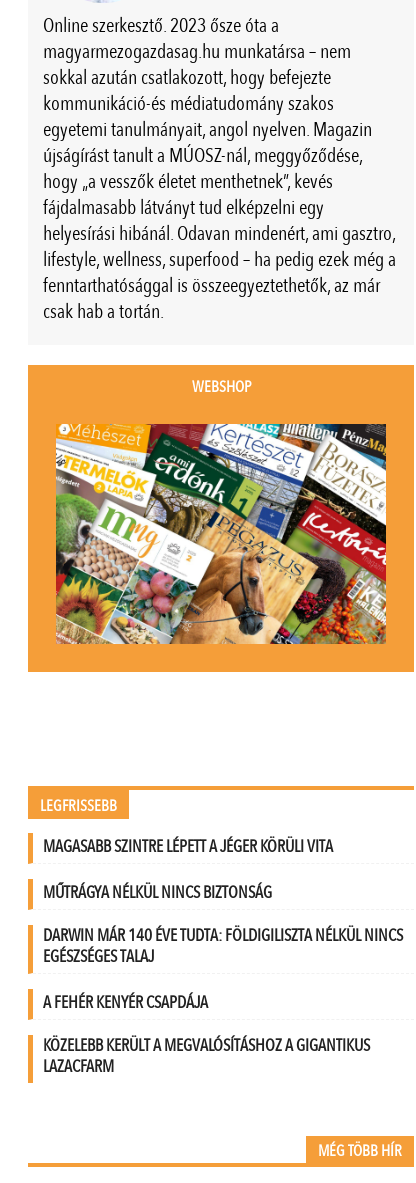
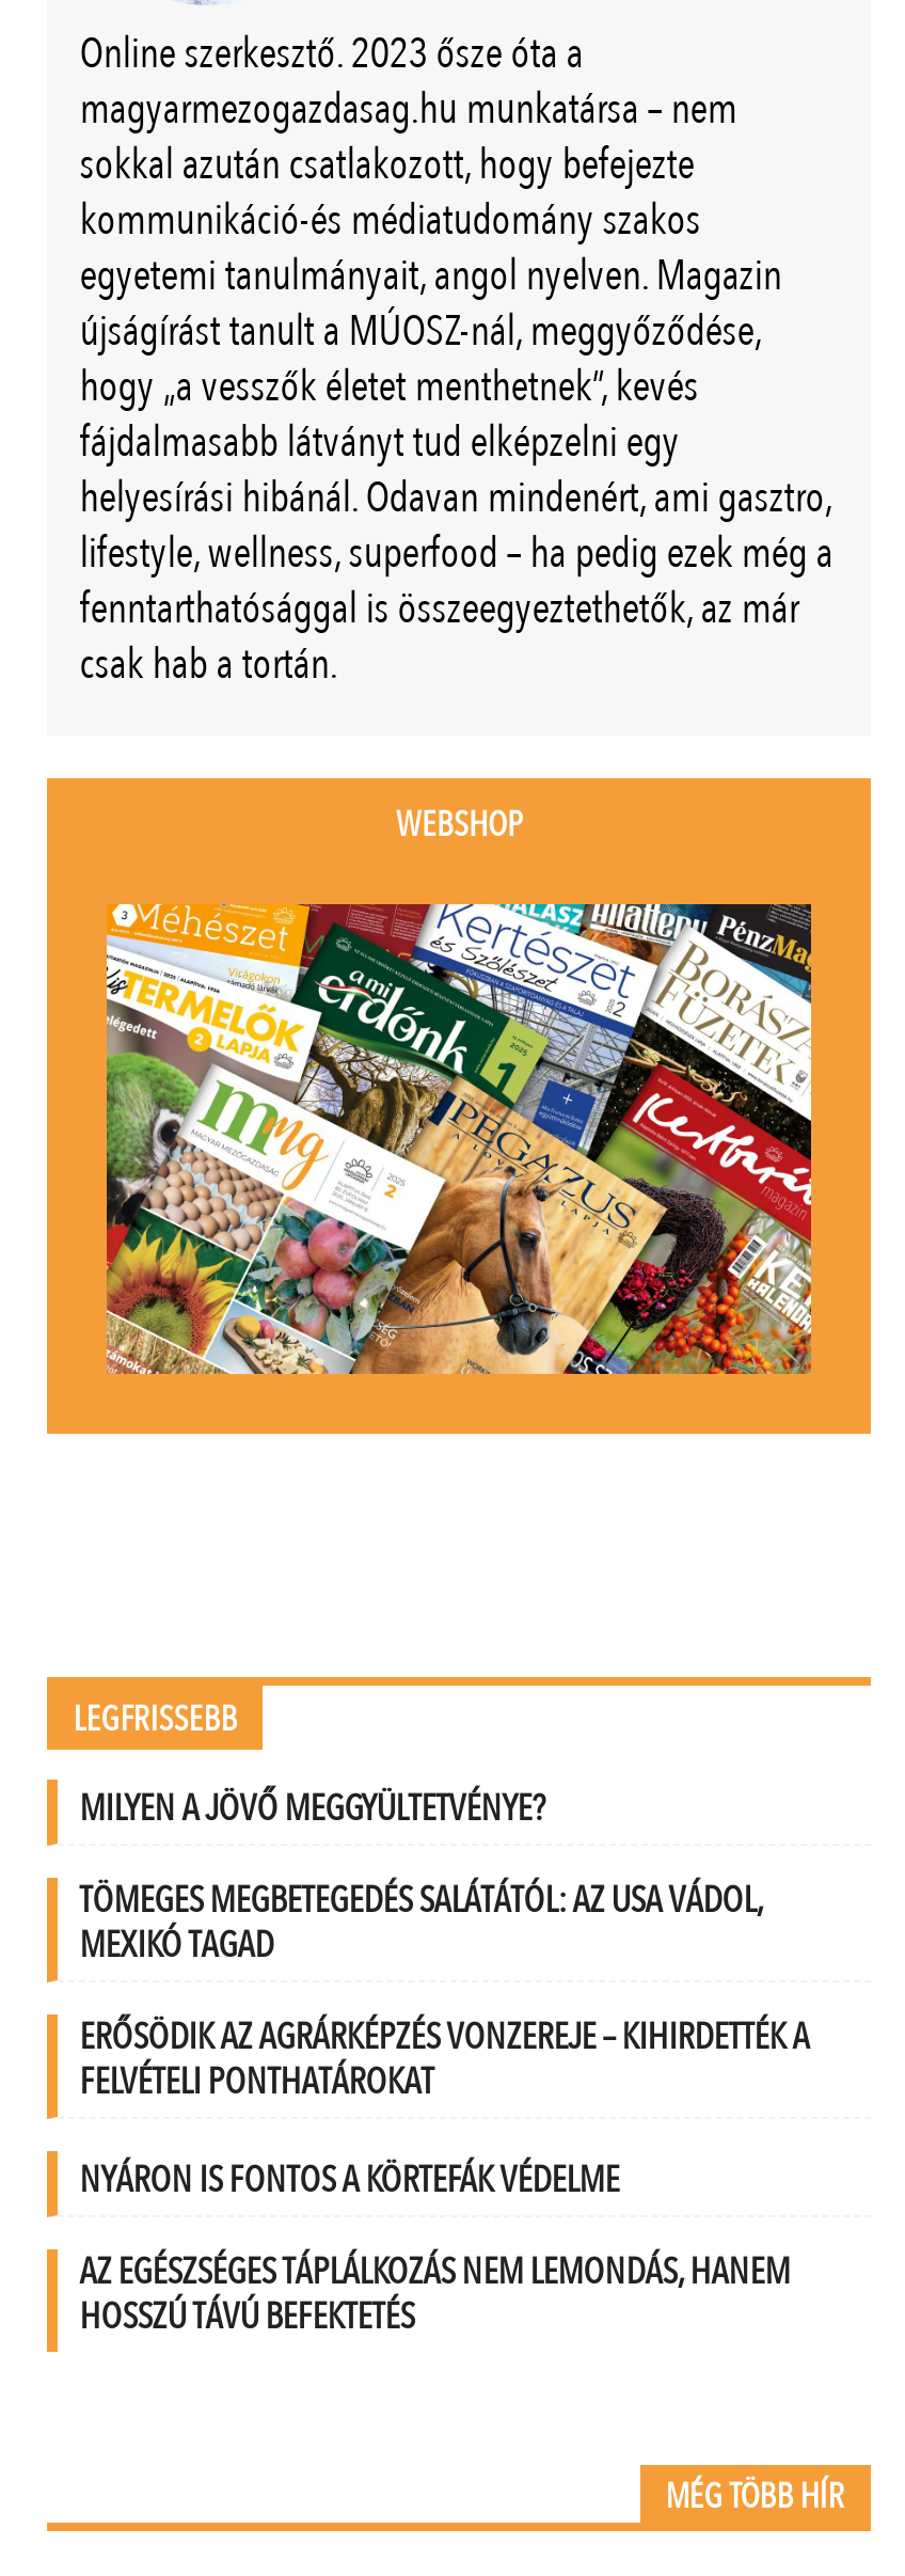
[43,835,333,858] MAGASABB SZINTRE LÉPETT A JÉGER KÖRÜLI VITA -> [79,1784,545,1833] MILYEN A JÖVŐ MEGGYÜLTETVÉNYE?
[43,881,272,904] MŰTRÁGYA NÉLKÜL NINCS BIZTONSÁG -> [79,1876,762,1970] TÖMEGES MEGBETEGEDÉS SALÁTÁTÓL: AZ USA VÁDOL, | MEXIKÓ TAGAD
[43,924,403,968] DARWIN MÁR 140 ÉVE TUDTA: FÖLDIGILISZTA NÉLKÜL NINCS | EGÉSZSÉGES TALAJ -> [79,2012,809,2106] ERŐSÖDIK AZ AGRÁRKÉPZÉS VONZEREJE – KIHIRDETTÉK A | FELVÉTELI PONTHATÁROKAT
[43,991,208,1014] A FEHÉR KENYÉR CSAPDÁJA -> [79,2155,619,2204] NYÁRON IS FONTOS A KÖRTEFÁK VÉDELME
[43,1034,370,1078] KÖZELEBB KERÜLT A MEGVALÓSÍTÁSHOZ A GIGANTIKUS | LAZACFARM -> [79,2247,790,2341] AZ EGÉSZSÉGES TÁPLÁLKOZÁS NEM LEMONDÁS, HANEM | HOSSZÚ TÁVÚ BEFEKTETÉS

